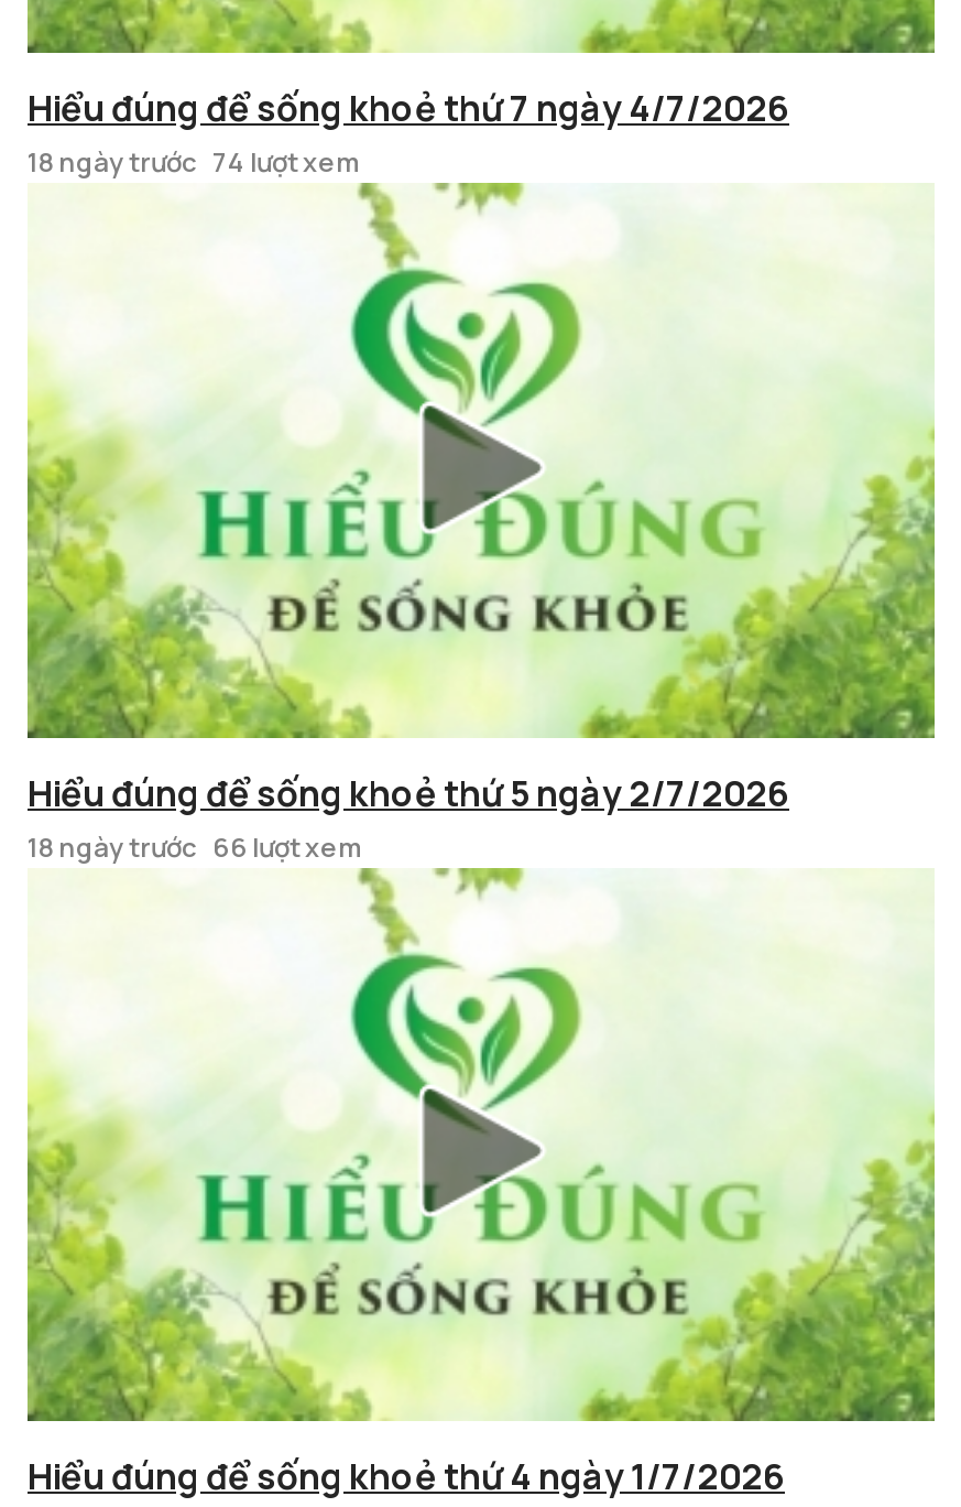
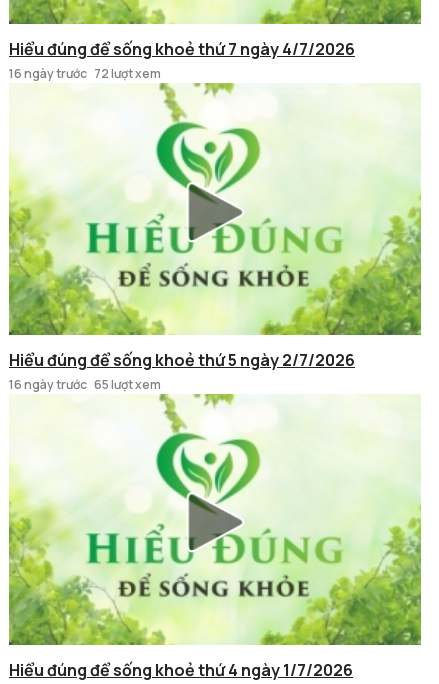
[28,143,360,181] 18 ngày trước 74 lượt xem -> [9,65,161,82] 16 ngày trước 72 lượt xem
[28,828,362,865] 18 ngày trước 66 lượt xem -> [9,376,161,393] 16 ngày trước 65 lượt xem

